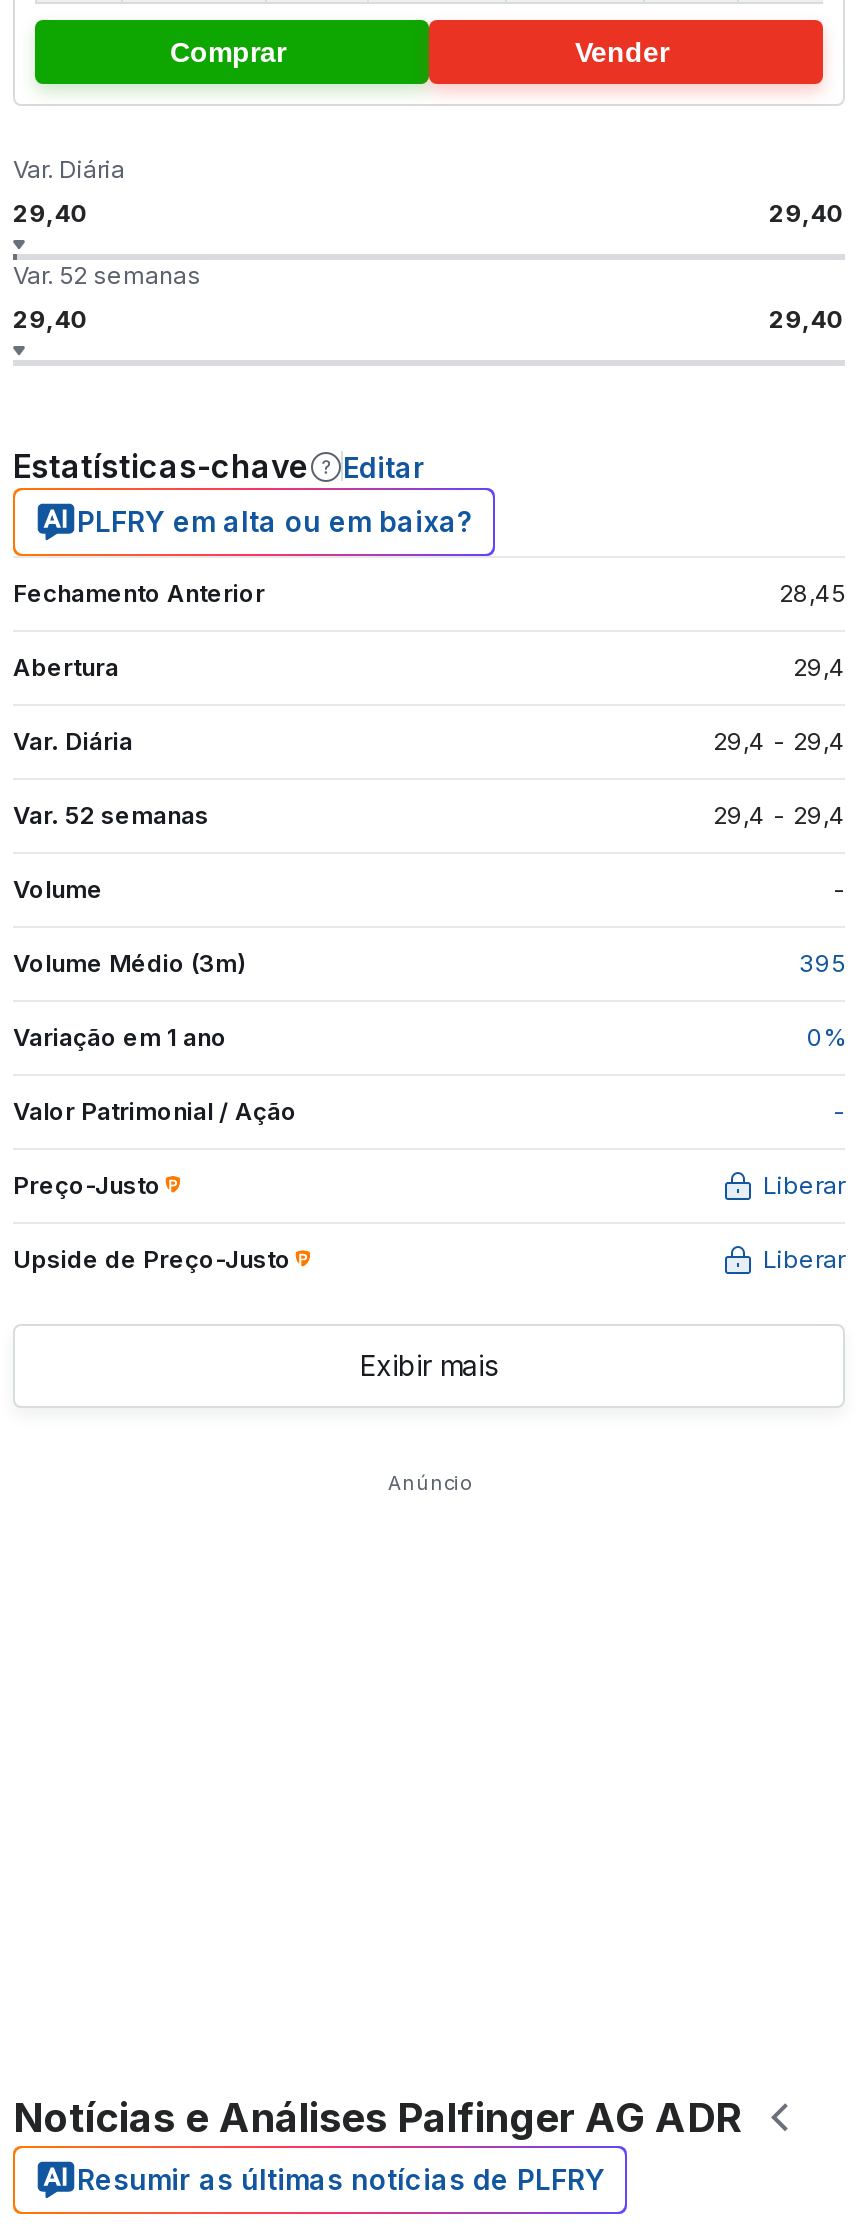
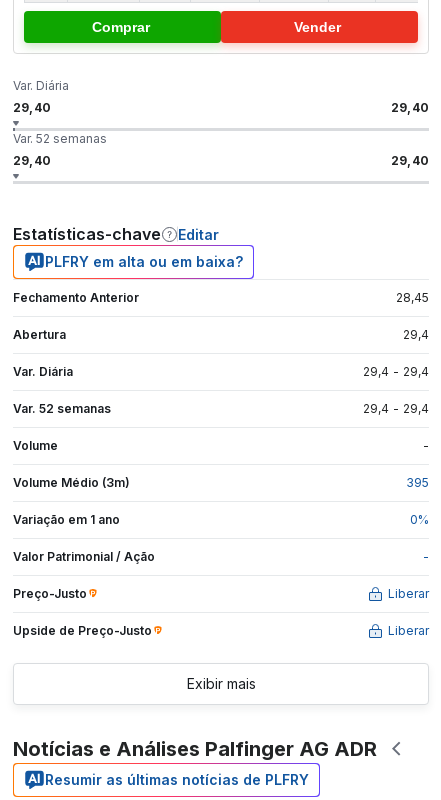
[388,1470,470,1494] Anúncio -> none

